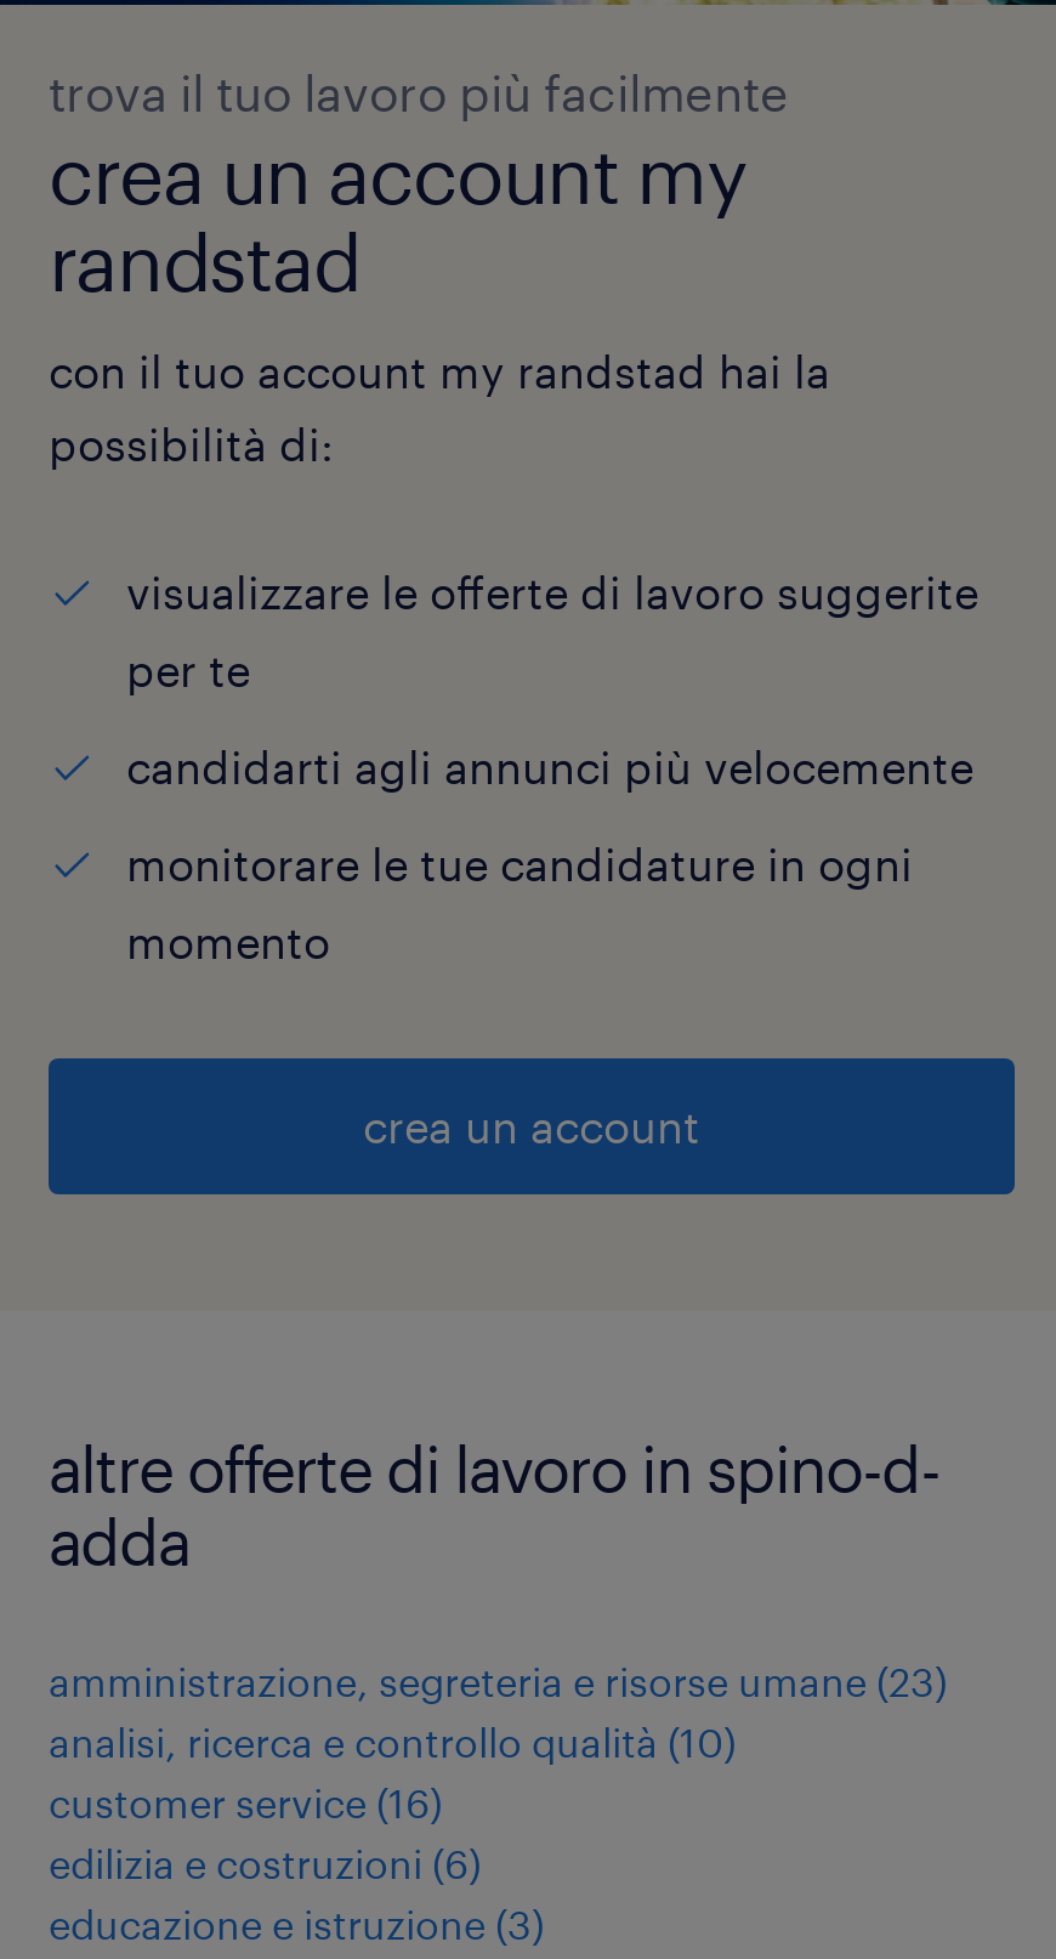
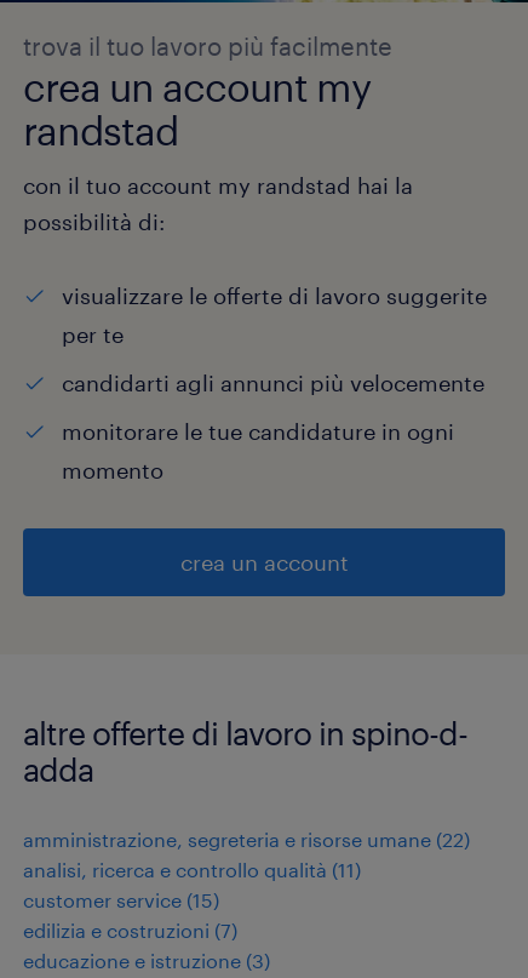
[49,1659,947,1705] amministrazione, segreteria e risorse umane (23) -> [23,828,470,851] amministrazione, segreteria e risorse umane (22)
[49,1720,736,1766] analisi, ricerca e controllo qualità (10) -> [23,859,361,882] analisi, ricerca e controllo qualità (11)
[49,1780,442,1826] customer service (16) -> [23,889,219,912] customer service (15)
[49,1841,481,1887] edilizia e costruzioni (6) -> [23,919,237,942] edilizia e costruzioni (7)

